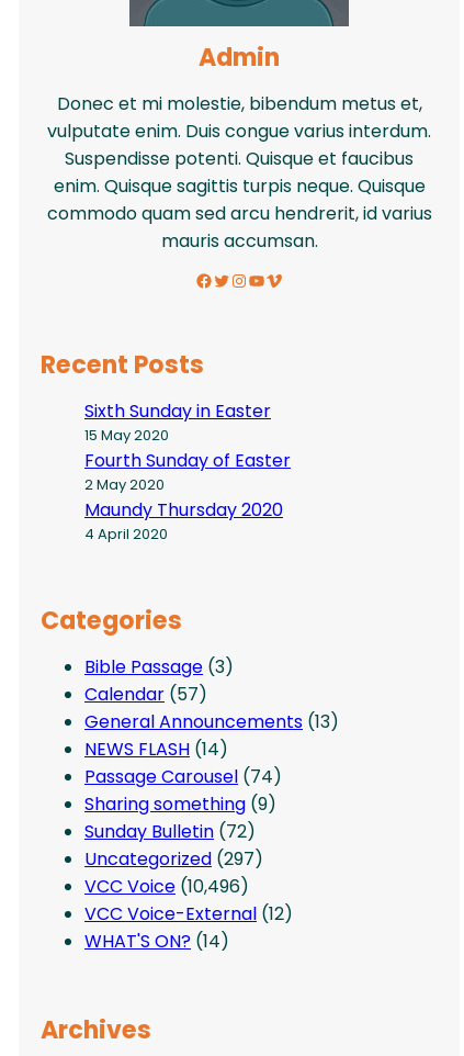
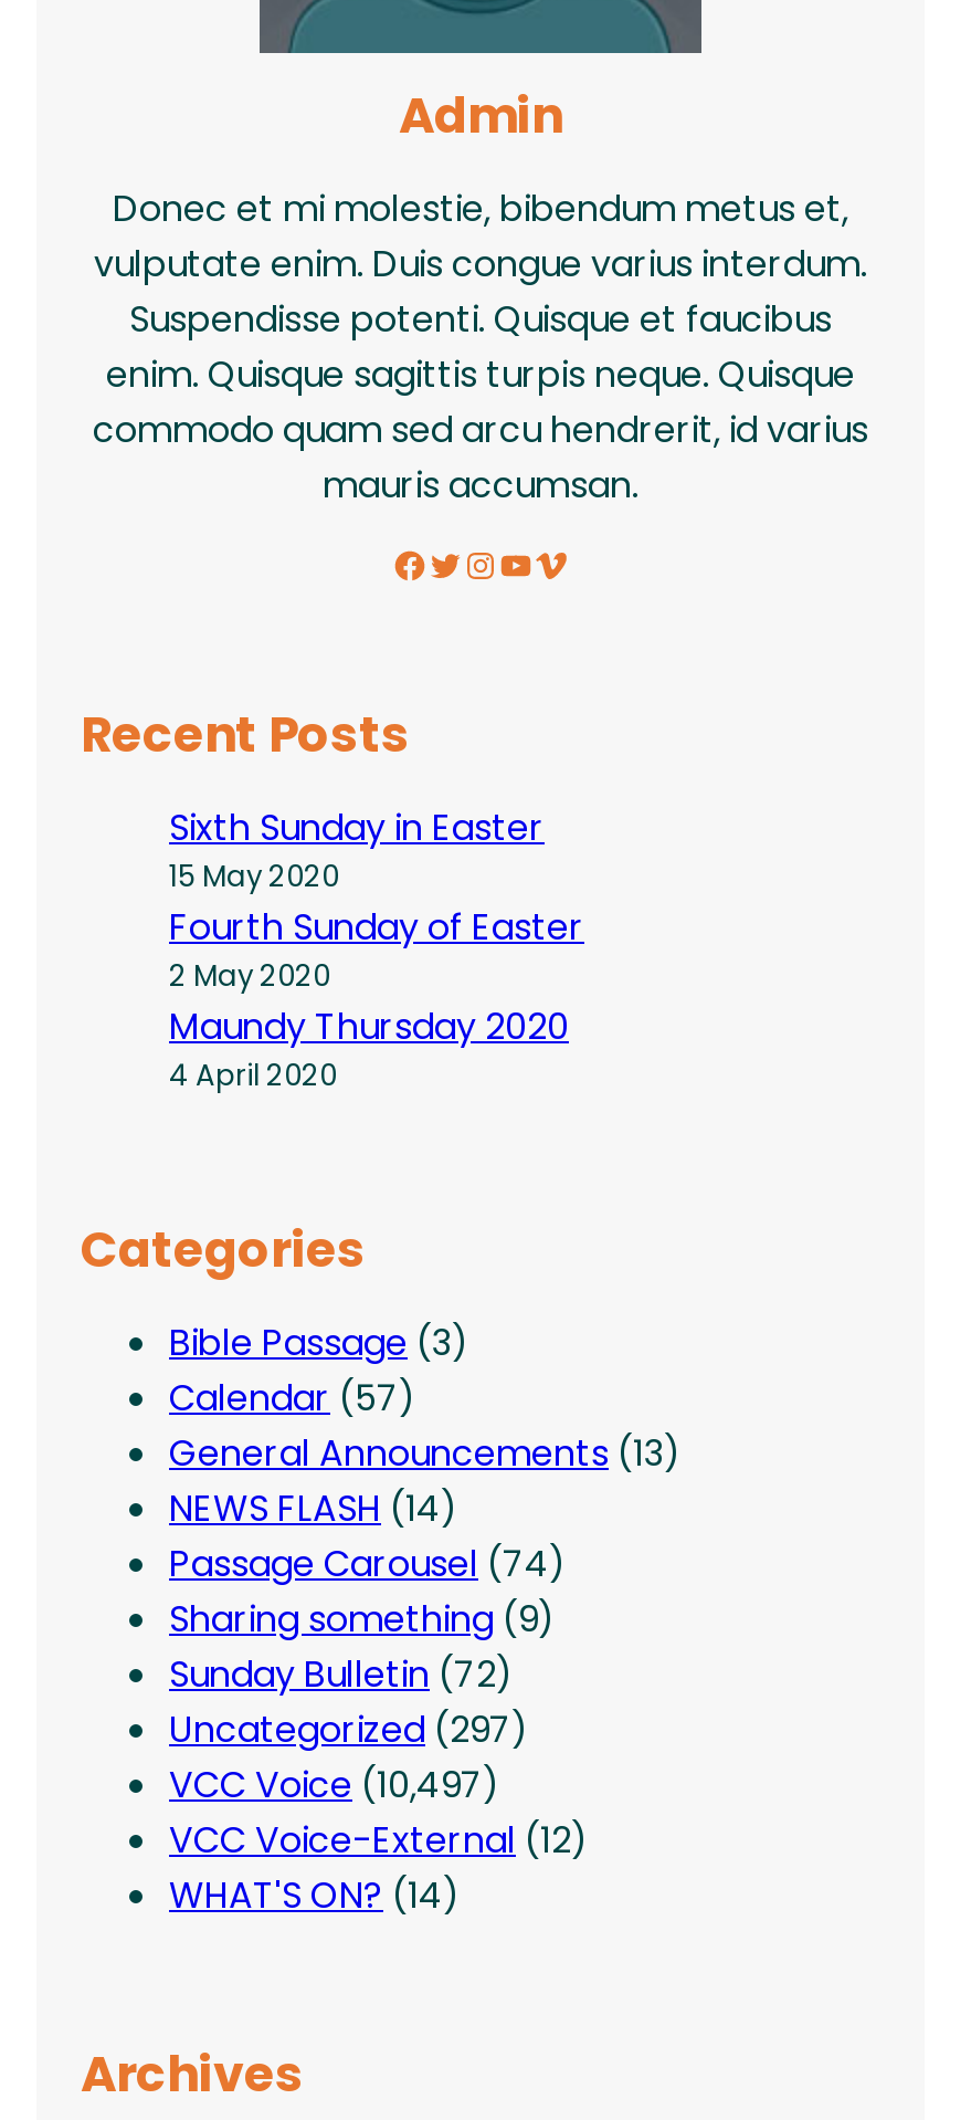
[84,874,249,899] VCC Voice (10,496) -> [169,1760,500,1811] VCC Voice (10,497)

